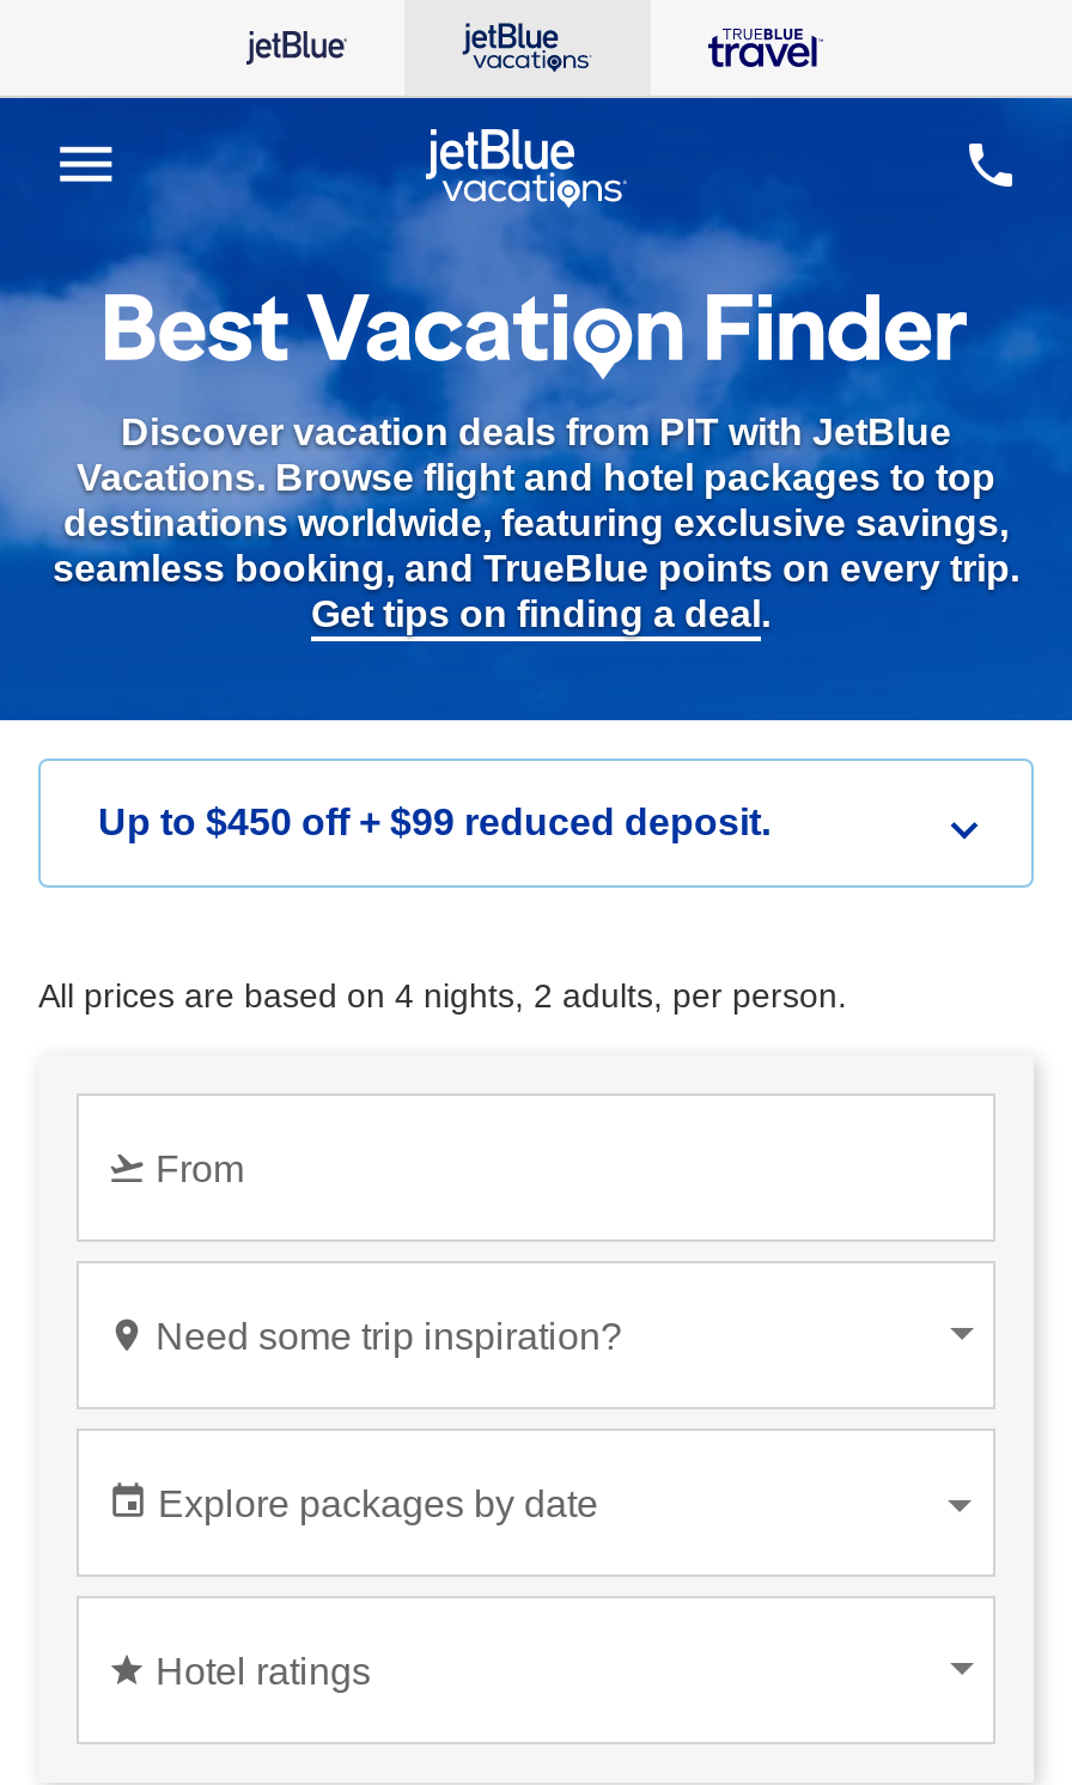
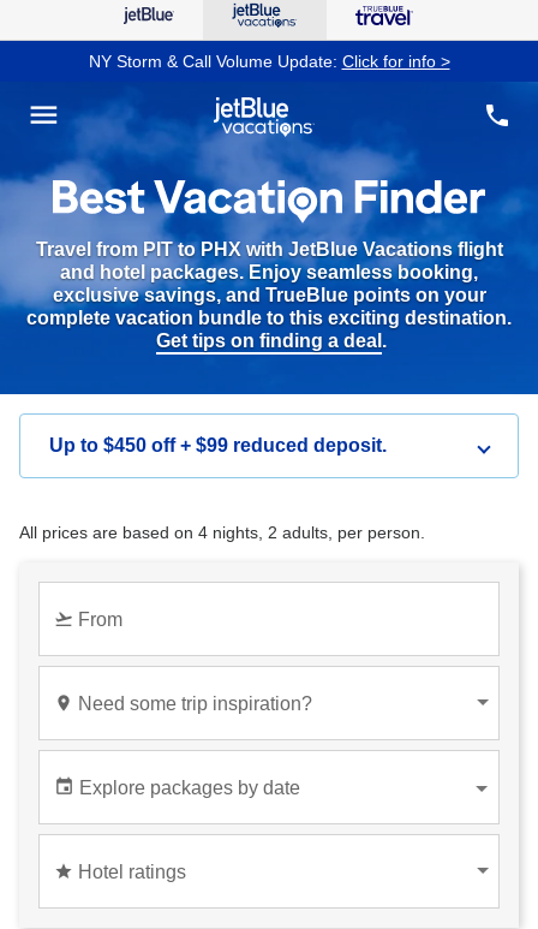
none -> [88,52,450,71] NY Storm & Call Volume Update: Click for info >
[53,410,1019,587] Discover vacation deals from PIT with JetBlue | Vacations. Browse flight and hotel packages to top | destinations worldwide, featuring exclusive savings, | seamless booking, and TrueBlue points on every trip. -> [26,239,512,327] Travel from PIT to PHX with JetBlue Vacations flight | and hotel packages. Enjoy seamless booking, | exclusive savings, and TrueBlue points on your | complete vacation bundle to this exciting destination.

